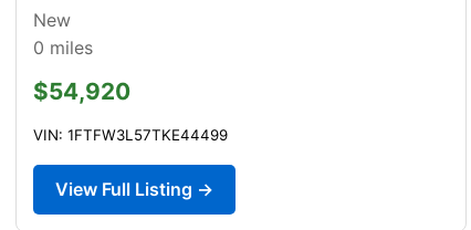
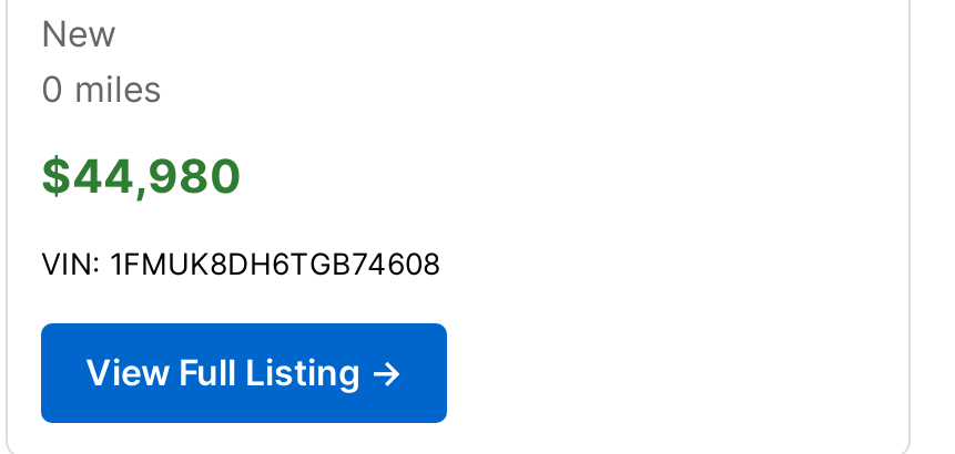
[33,77,130,105] $54,920 -> [41,148,241,204] $44,980
[33,126,228,144] VIN: 1FTFW3L57TKE44499 -> [41,246,440,281] VIN: 1FMUK8DH6TGB74608

